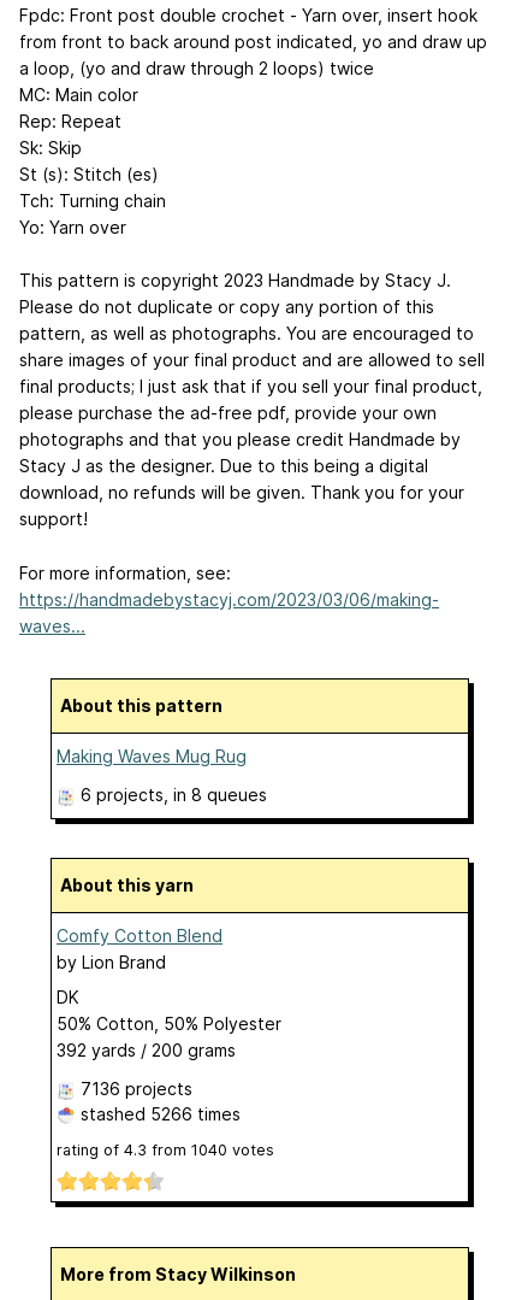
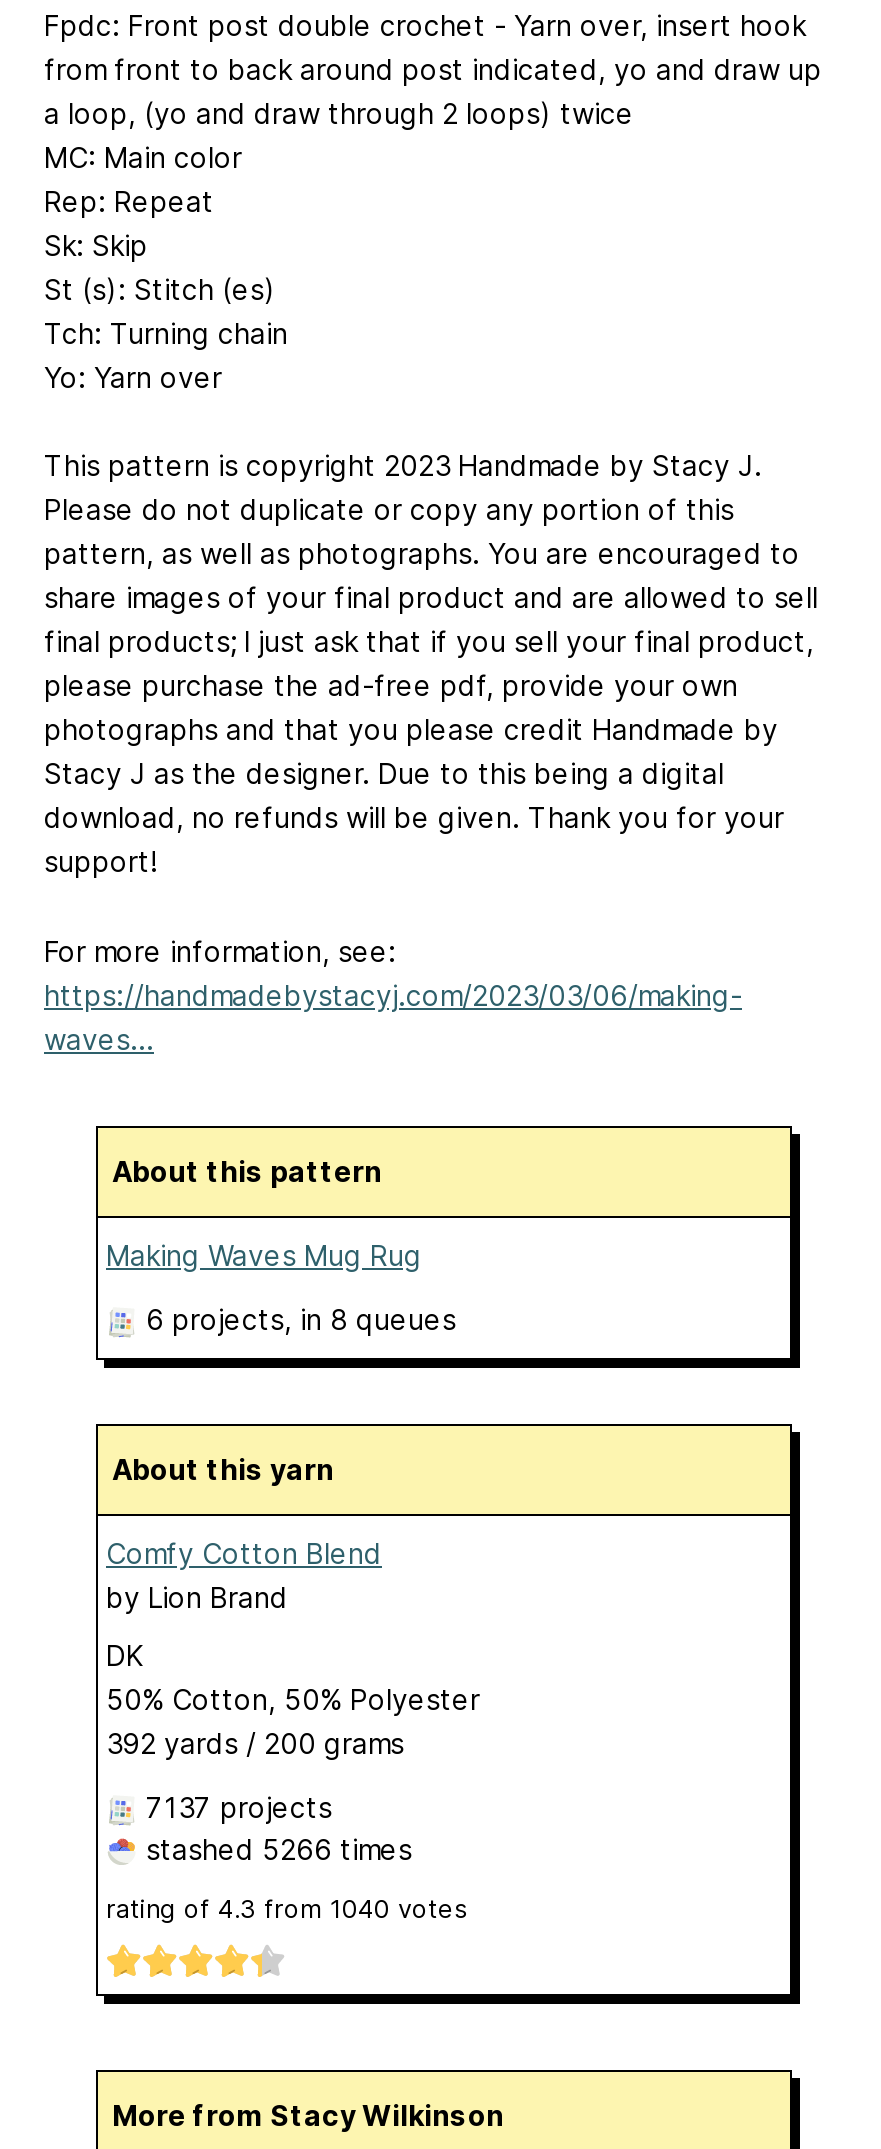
[81,1079,192,1099] 7136 projects -> [146,1790,332,1824] 7137 projects

